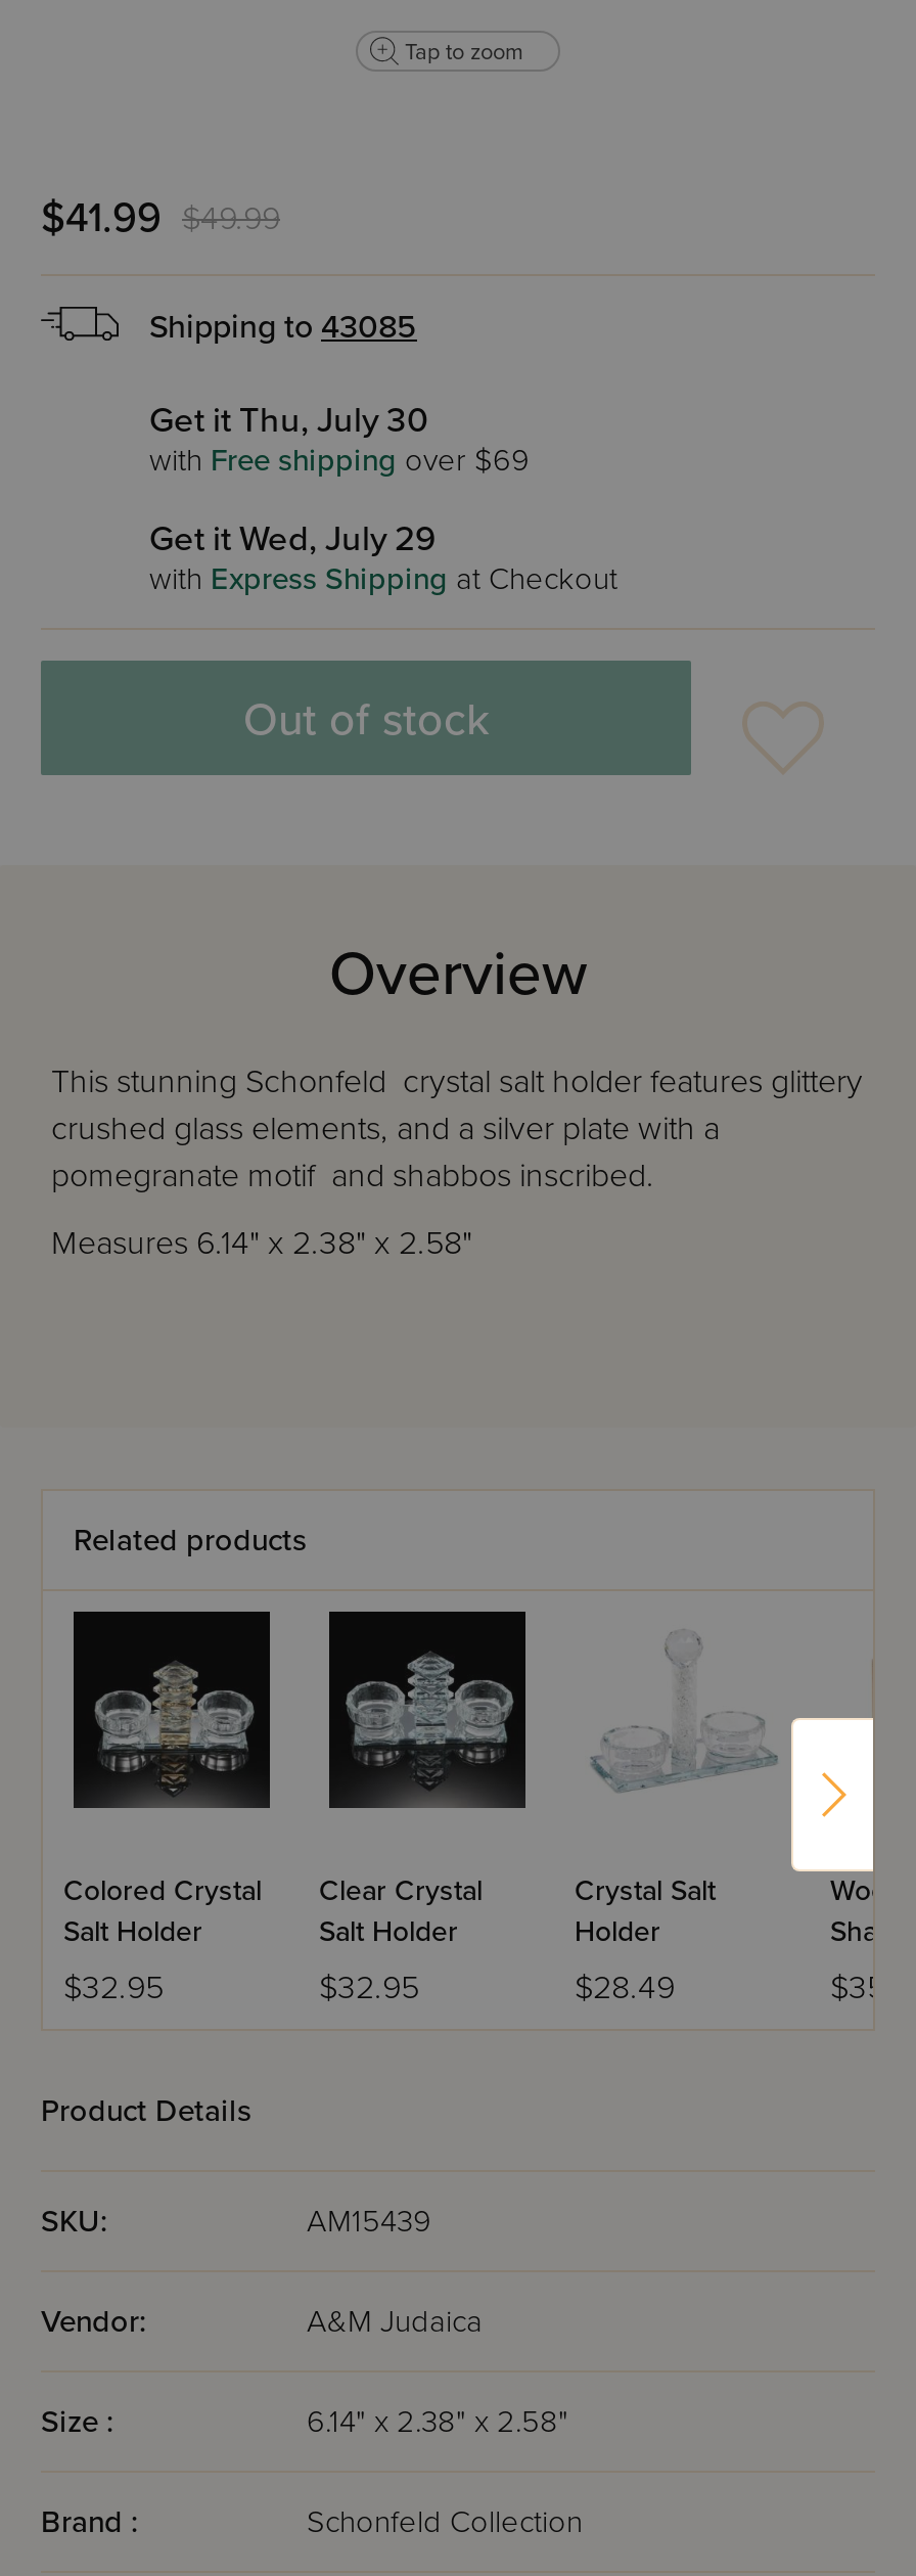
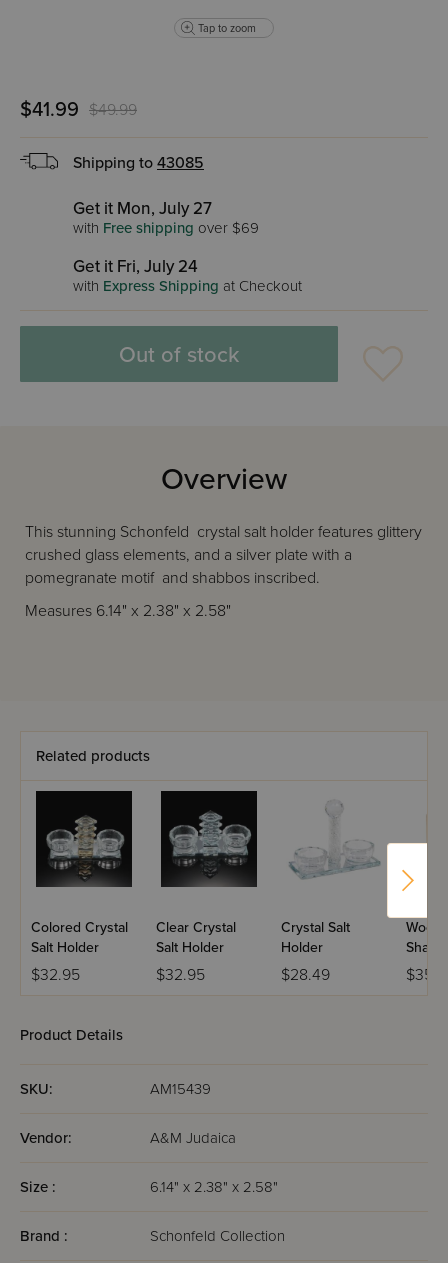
[149,399,427,442] Get it Thu, July 30 -> [73,198,212,219] Get it Mon, July 27
[149,517,436,560] Get it Wed, July 29 -> [73,256,198,277] Get it Fri, July 24

